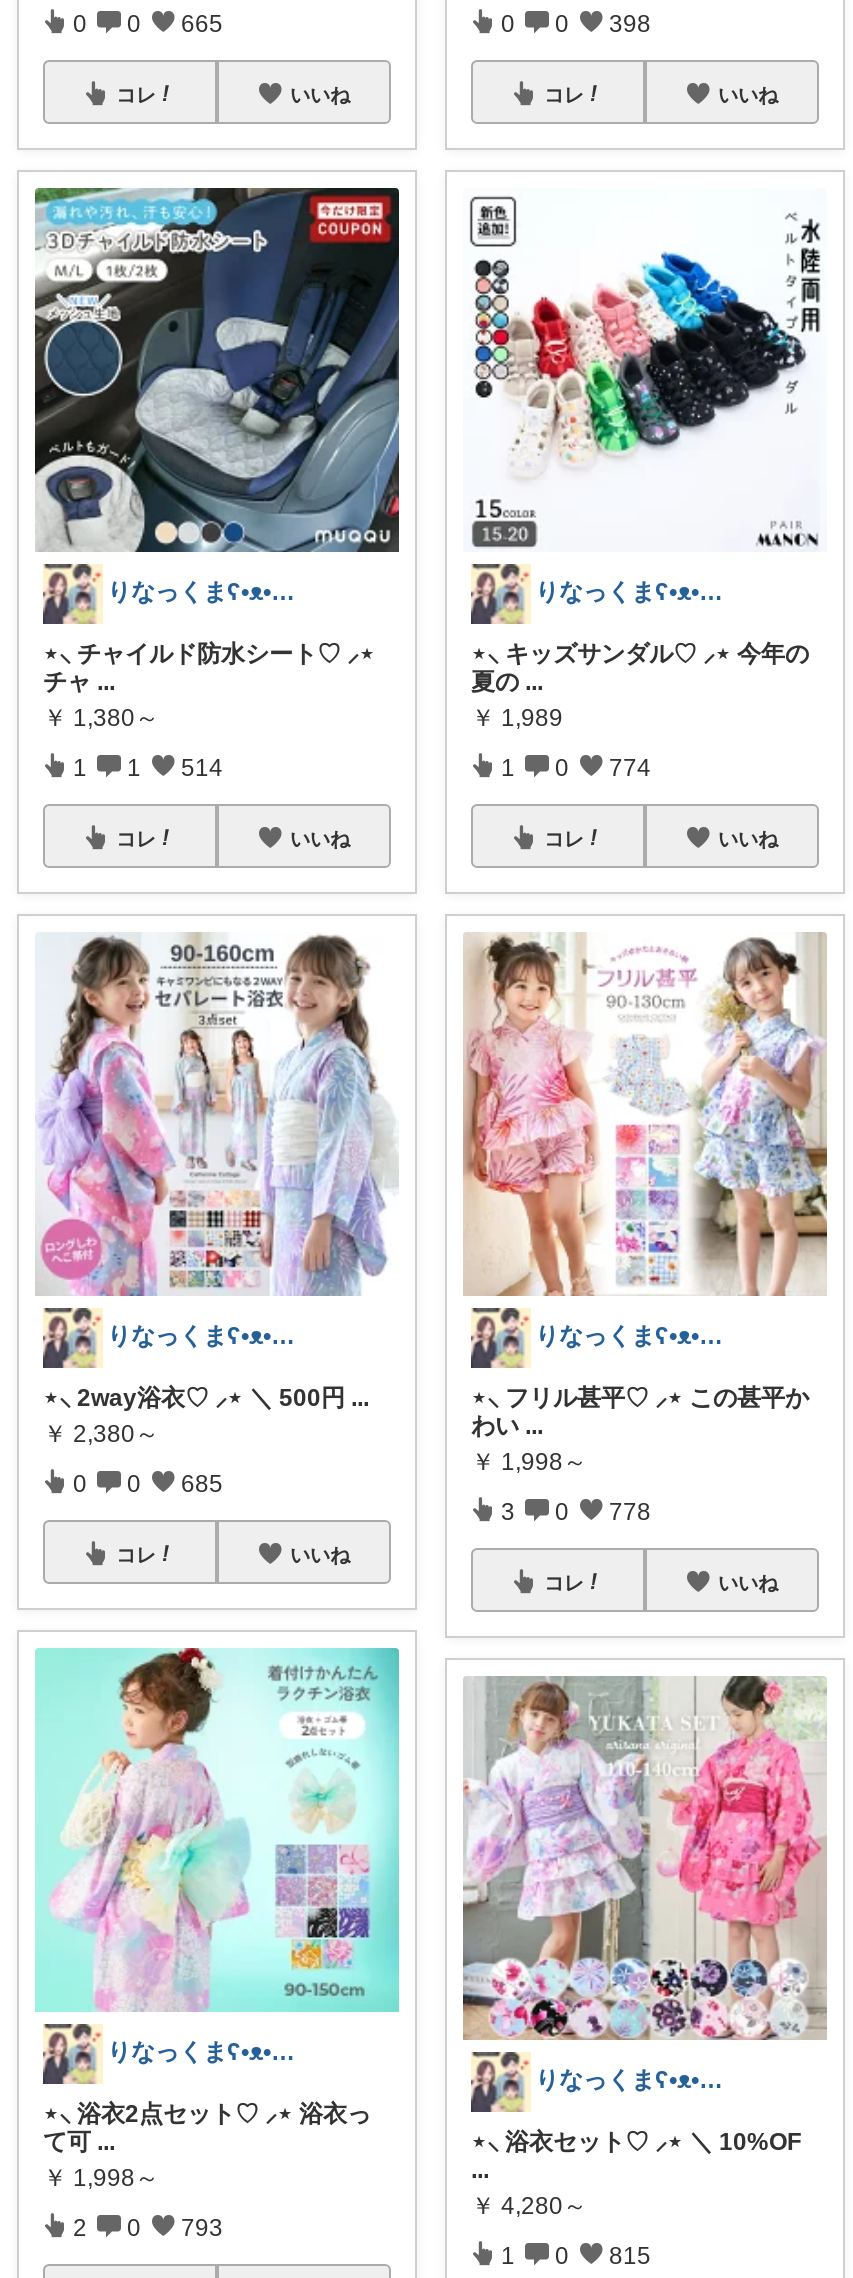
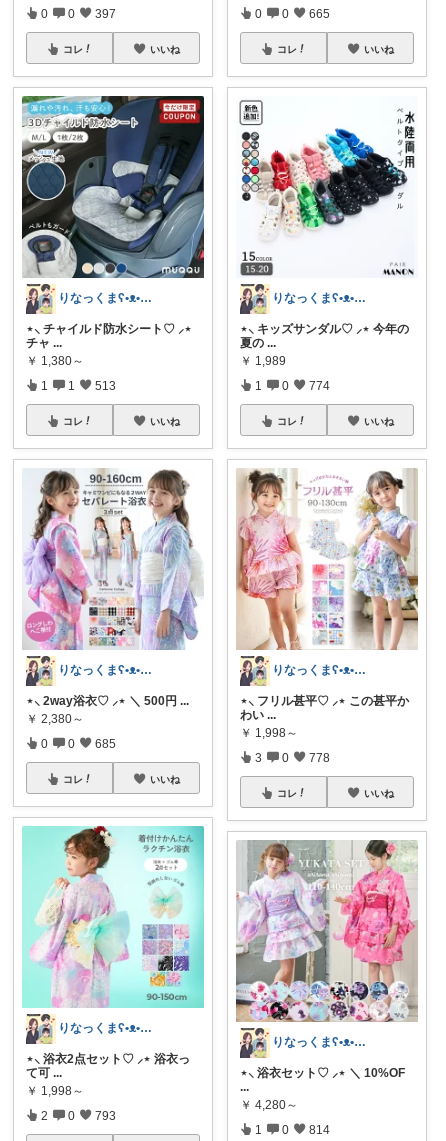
[73,10,223,34] 0 0 665 -> [41,7,116,19] 0 0 397
[501,10,651,34] 0 0 398 -> [255,7,330,19] 0 0 665
[73,754,223,778] 1 1 514 -> [41,379,116,391] 1 1 513
[501,2242,651,2266] 1 0 815 -> [255,1123,330,1135] 1 0 814

